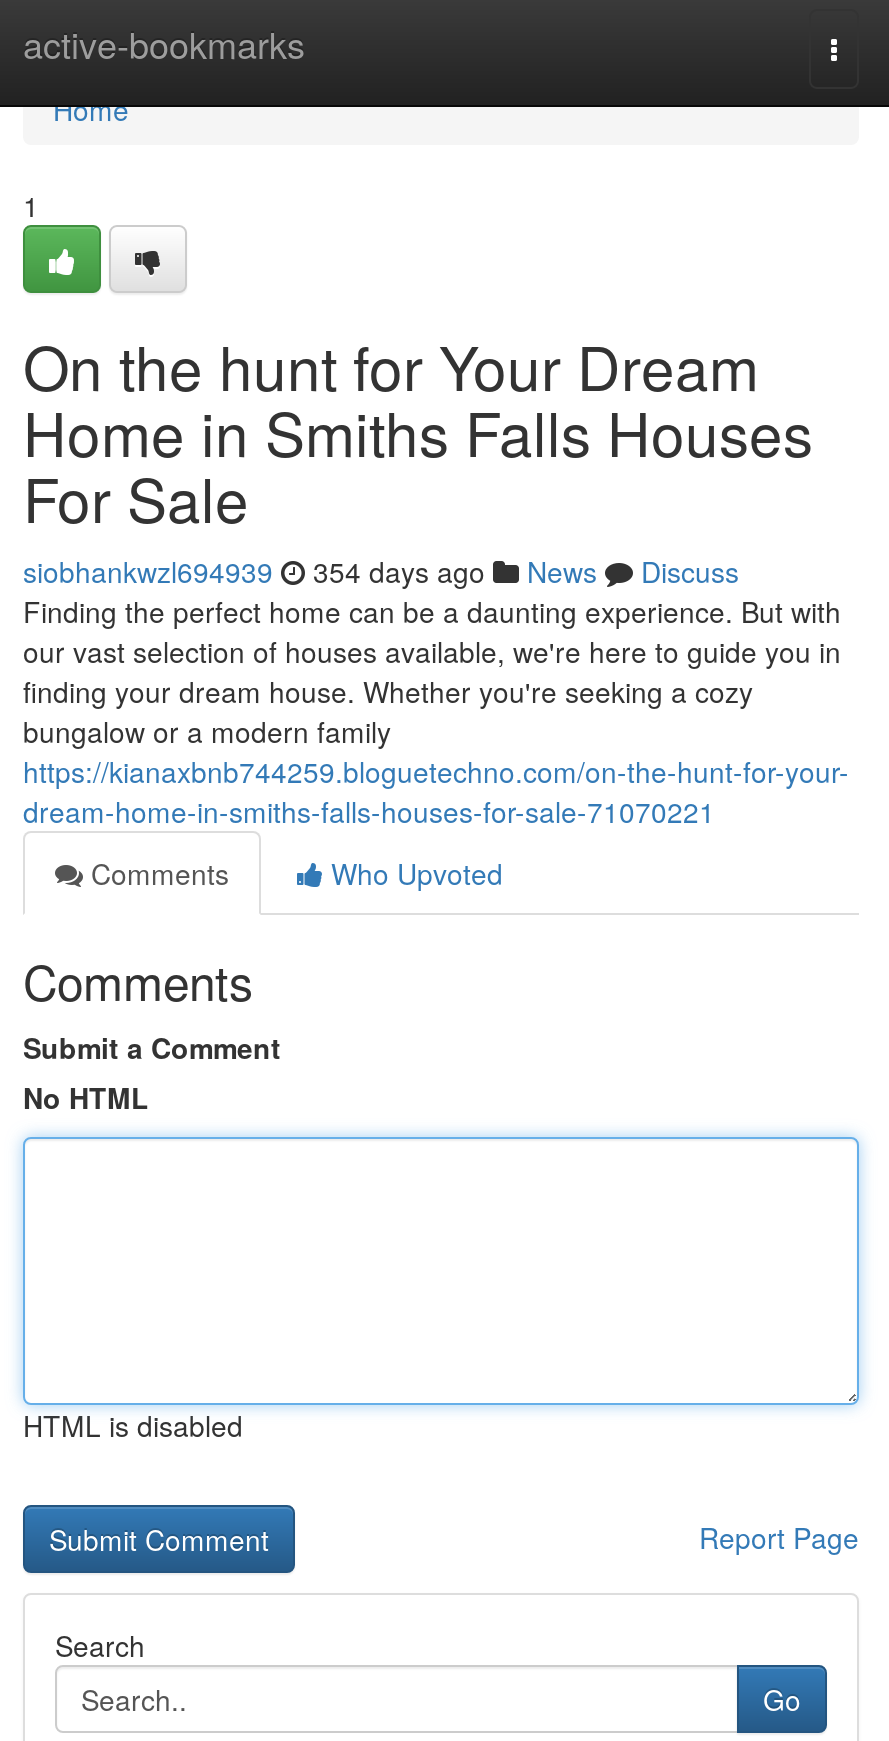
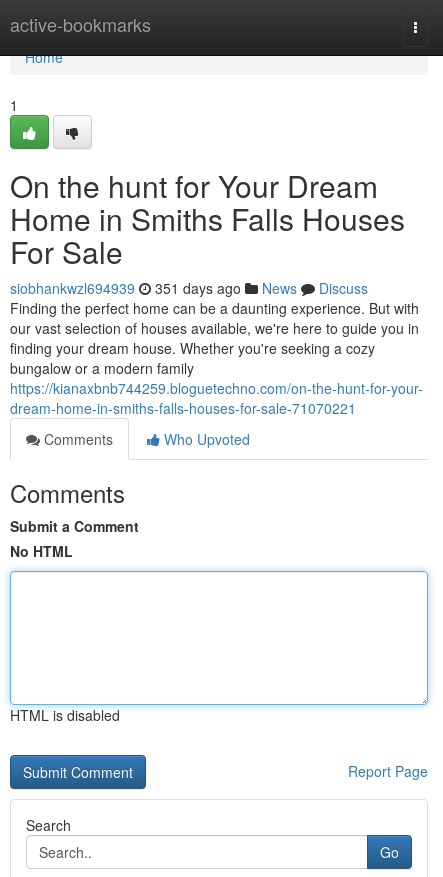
[23,551,739,591] siobhankwzl694939 354 days ago News Discuss -> [10,278,368,298] siobhankwzl694939 351 days ago News Discuss

